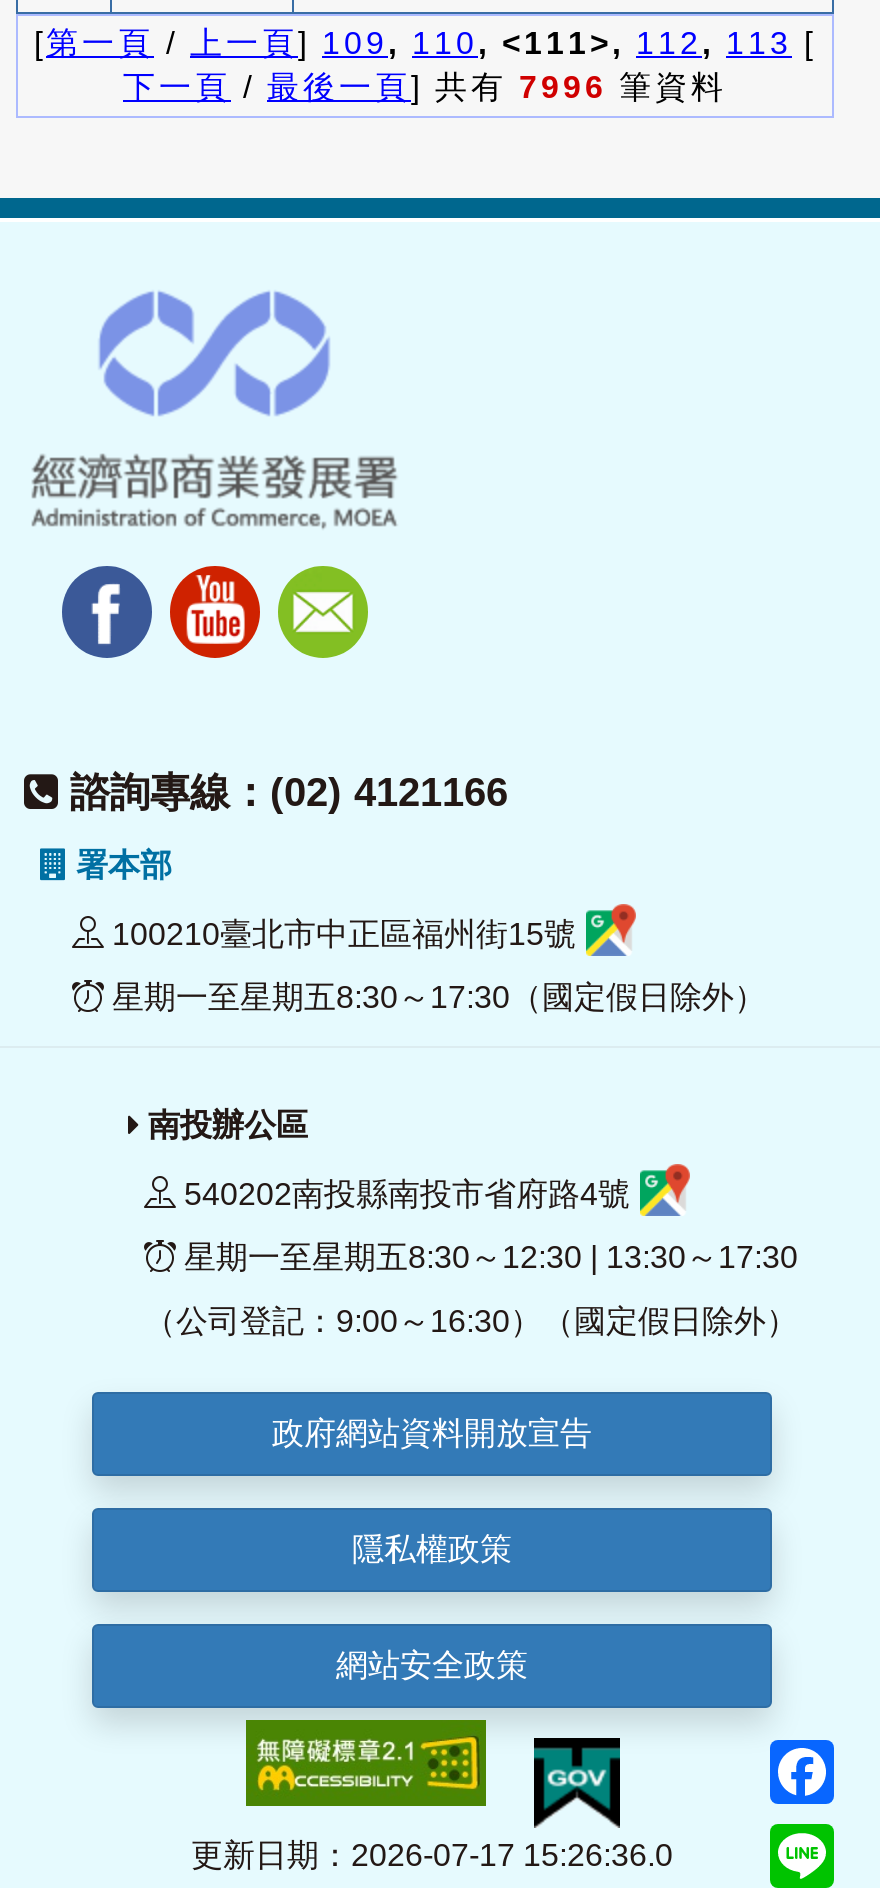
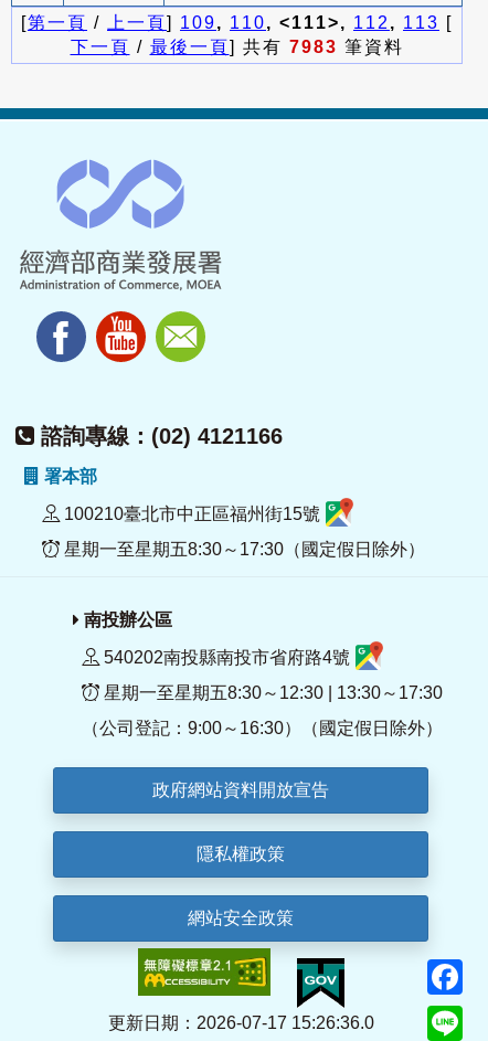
[123,70,727,104] 下一頁/最後一頁] 共有7996筆資料 -> [70,37,404,56] 下一頁/最後一頁] 共有7983筆資料

